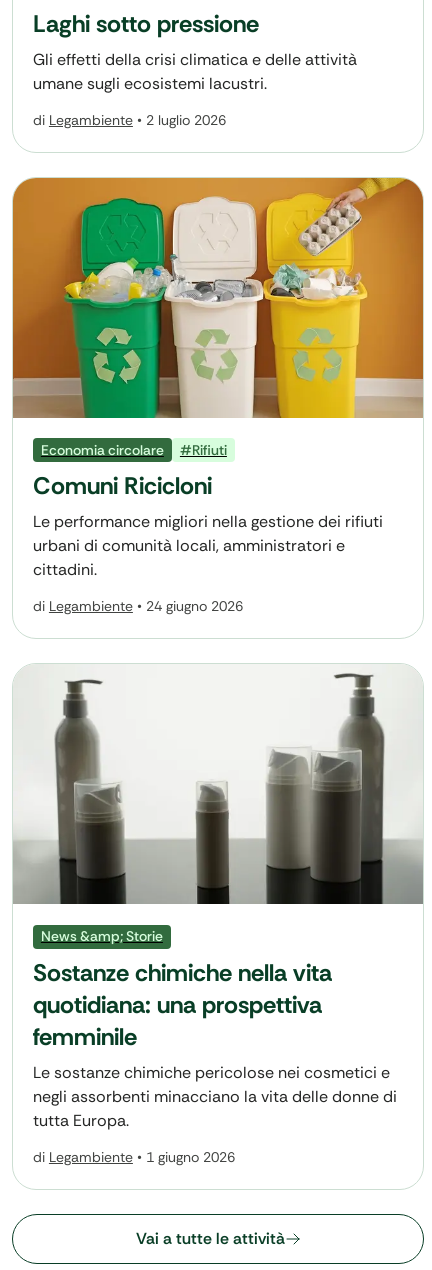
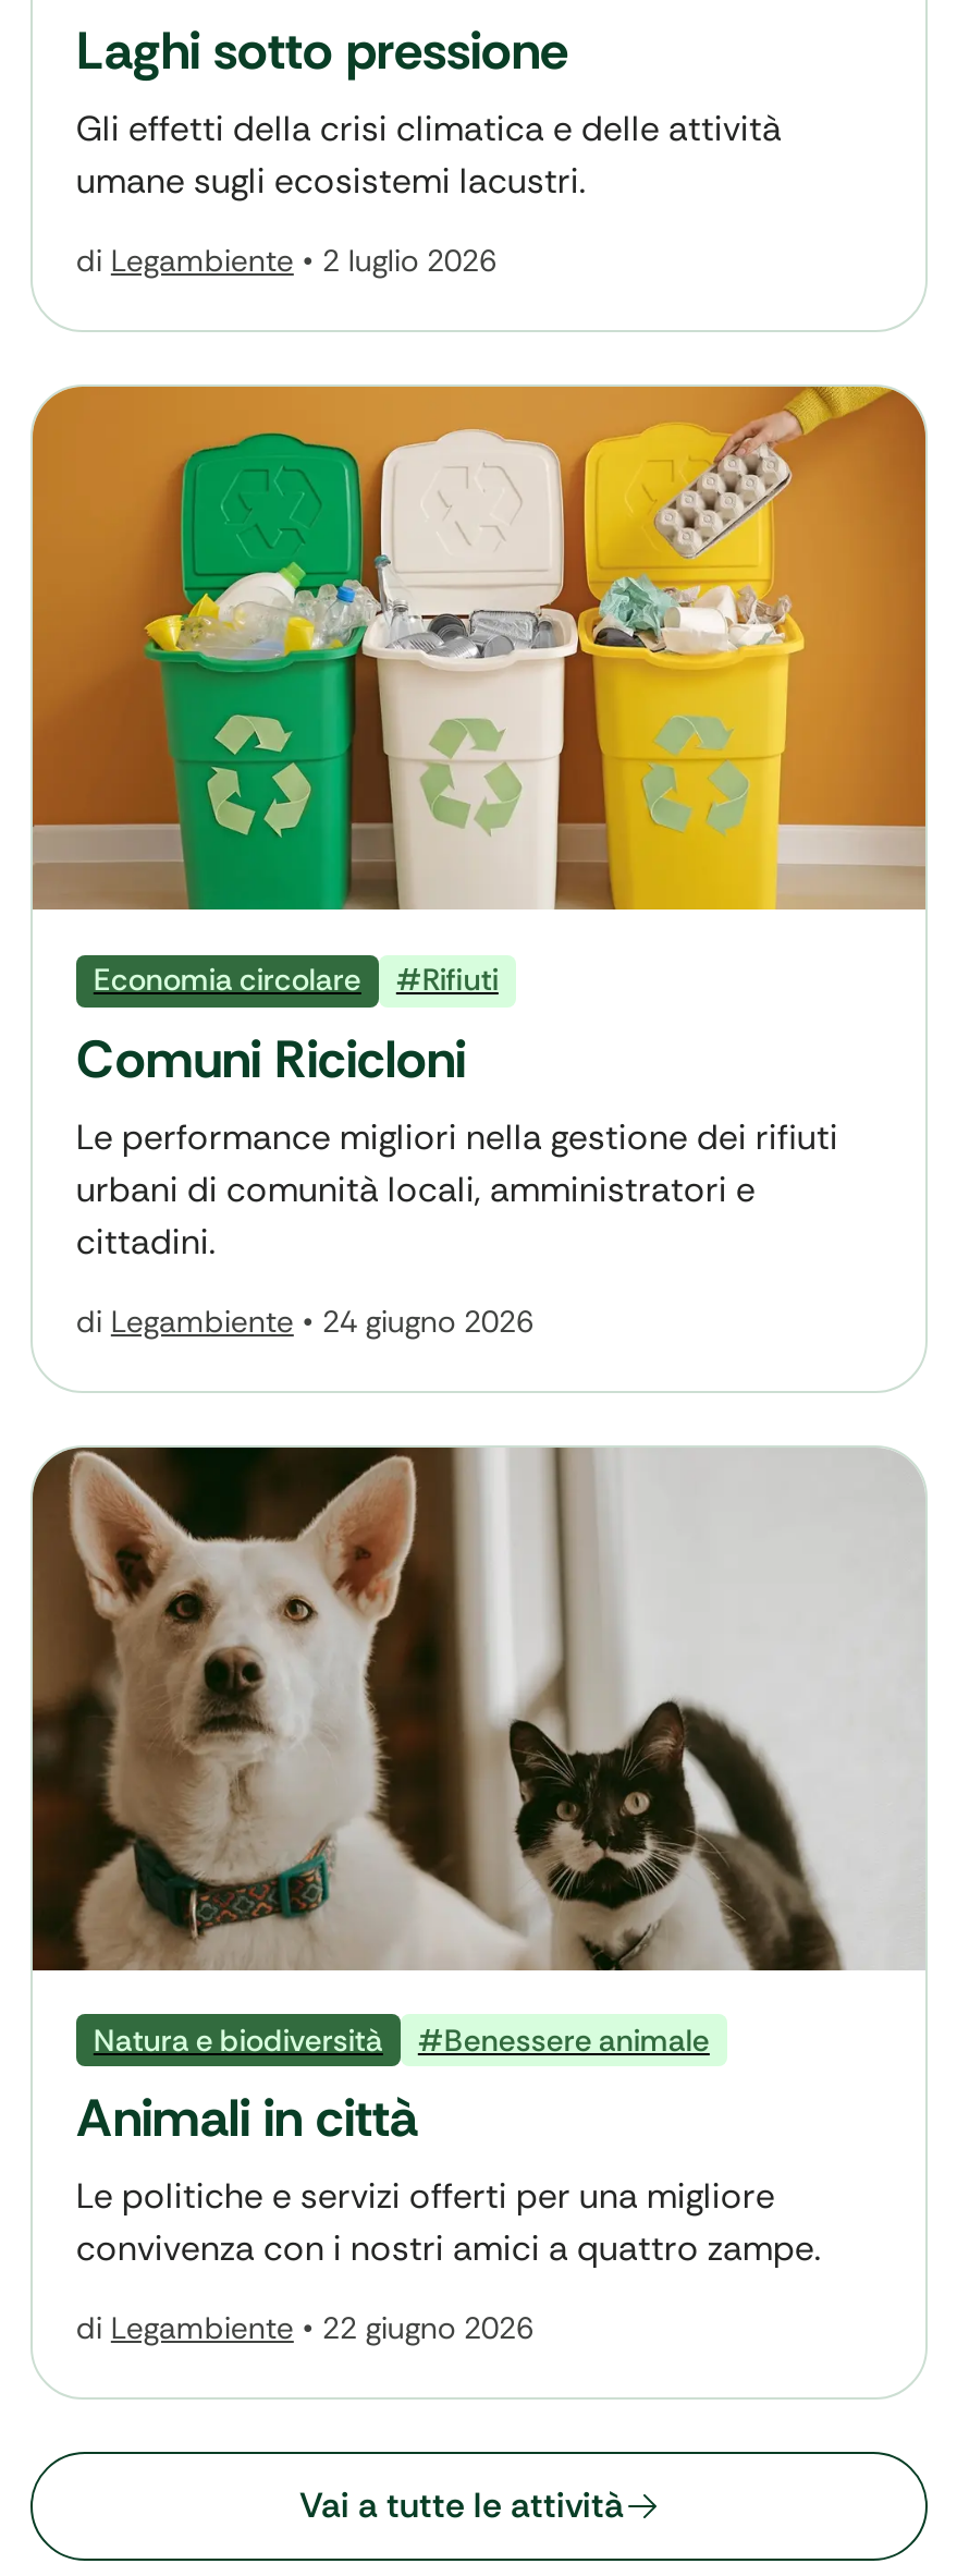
[13,672,423,1131] [image] | News &amp; Storie | Sostanze chimiche nella vita | quotidiana: una prospettiva | femminile | Le sostanze chimiche pericolose nei cosmetici e | negli assorbenti minacciano la vita delle donne di | tutta Europa. -> [30,1444,923,2271] [image] | Natura e biodiversità | #Benessere animale | Animali in città | Le politiche e servizi offerti per una migliore | convivenza con i nostri amici a quattro zampe.
[33,1148,235,1166] di Legambiente • 1 giugno 2026 -> [76,2308,533,2348] di Legambiente • 22 giugno 2026

